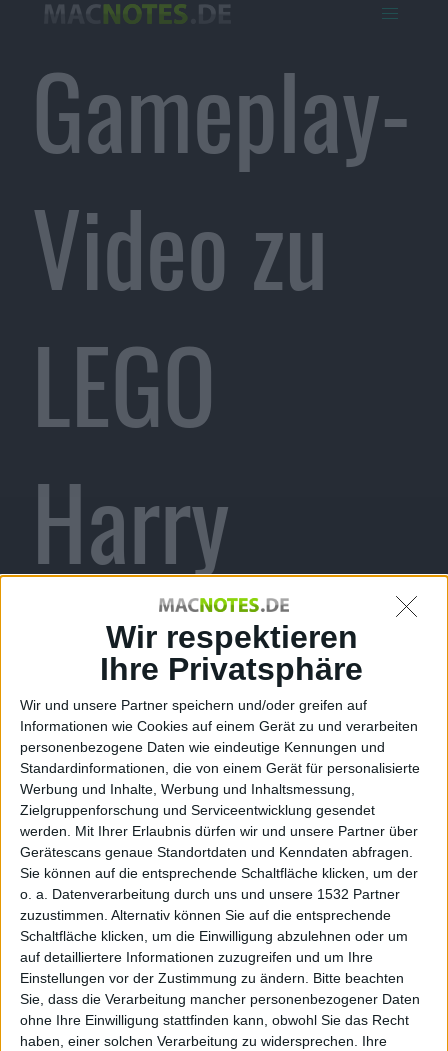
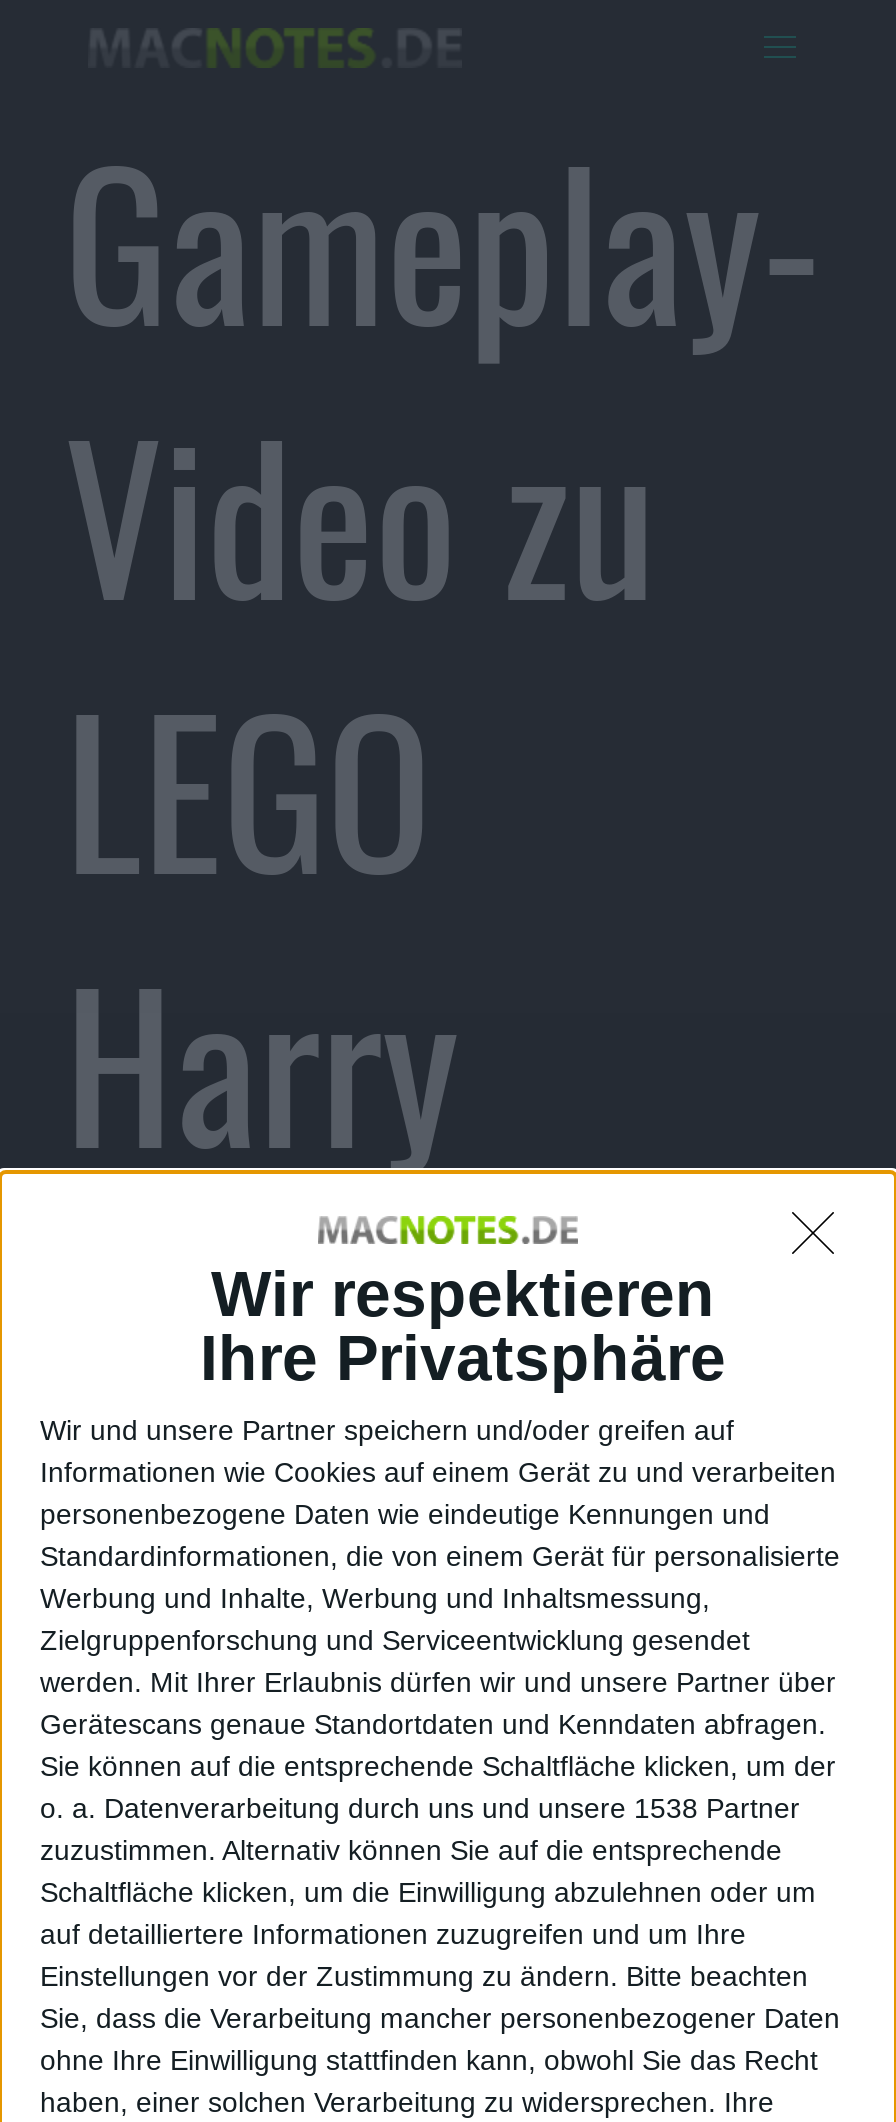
[20,886,400,902] o. a. Datenverarbeitung durch uns und unsere 1532 Partner -> [40,1792,800,1824] o. a. Datenverarbeitung durch uns und unsere 1538 Partner

